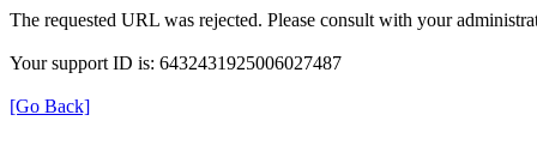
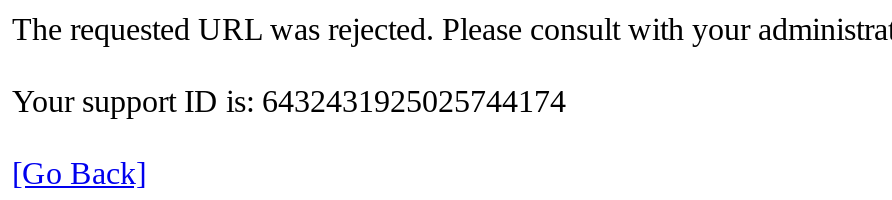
[10,53,342,73] Your support ID is: 6432431925006027487 -> [12,84,566,118] Your support ID is: 6432431925025744174

